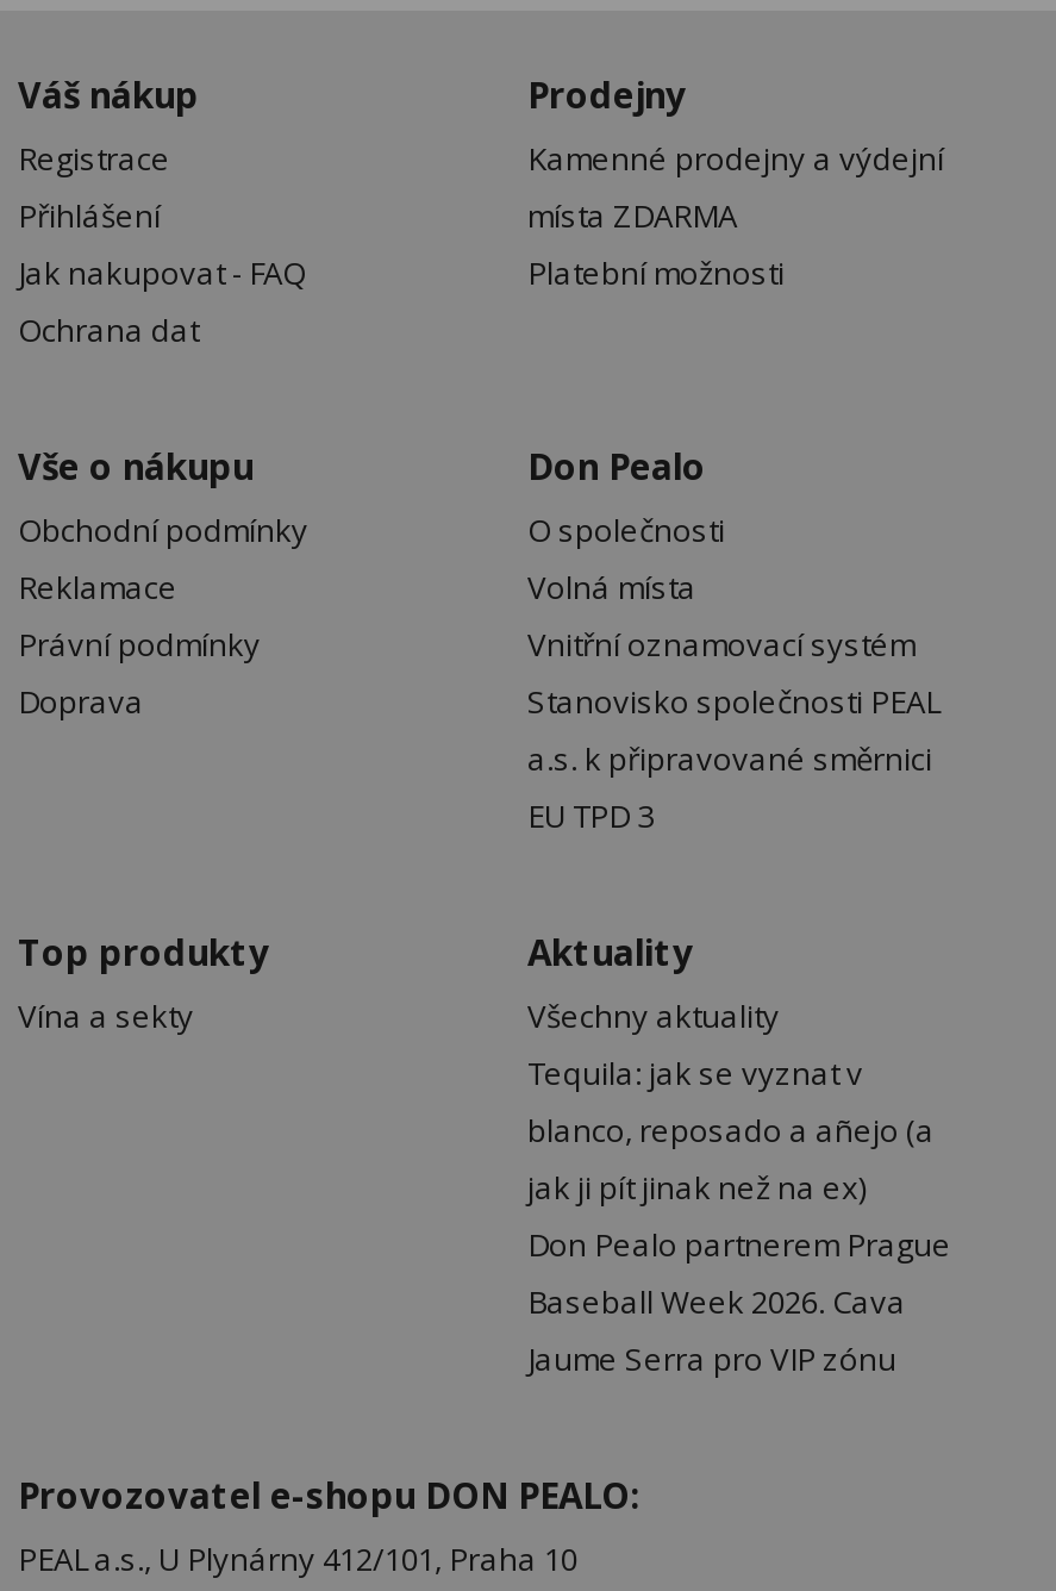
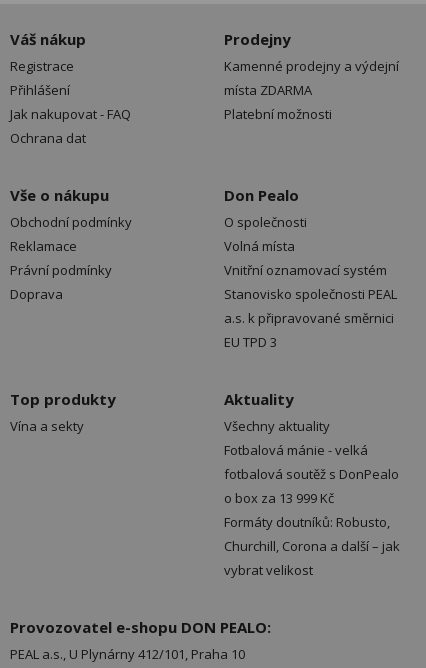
[527,1052,951,1381] Tequila: jak se vyznat v | blanco, reposado a añejo (a | jak ji pít jinak než na ex) | Don Pealo partnerem Prague | Baseball Week 2026. Cava | Jaume Serra pro VIP zónu -> [224,441,400,579] Fotbalová mánie - velká | fotbalová soutěž s DonPealo | o box za 13 999 Kč | Formáty doutníků: Robusto, | Churchill, Corona a další – jak | vybrat velikost

